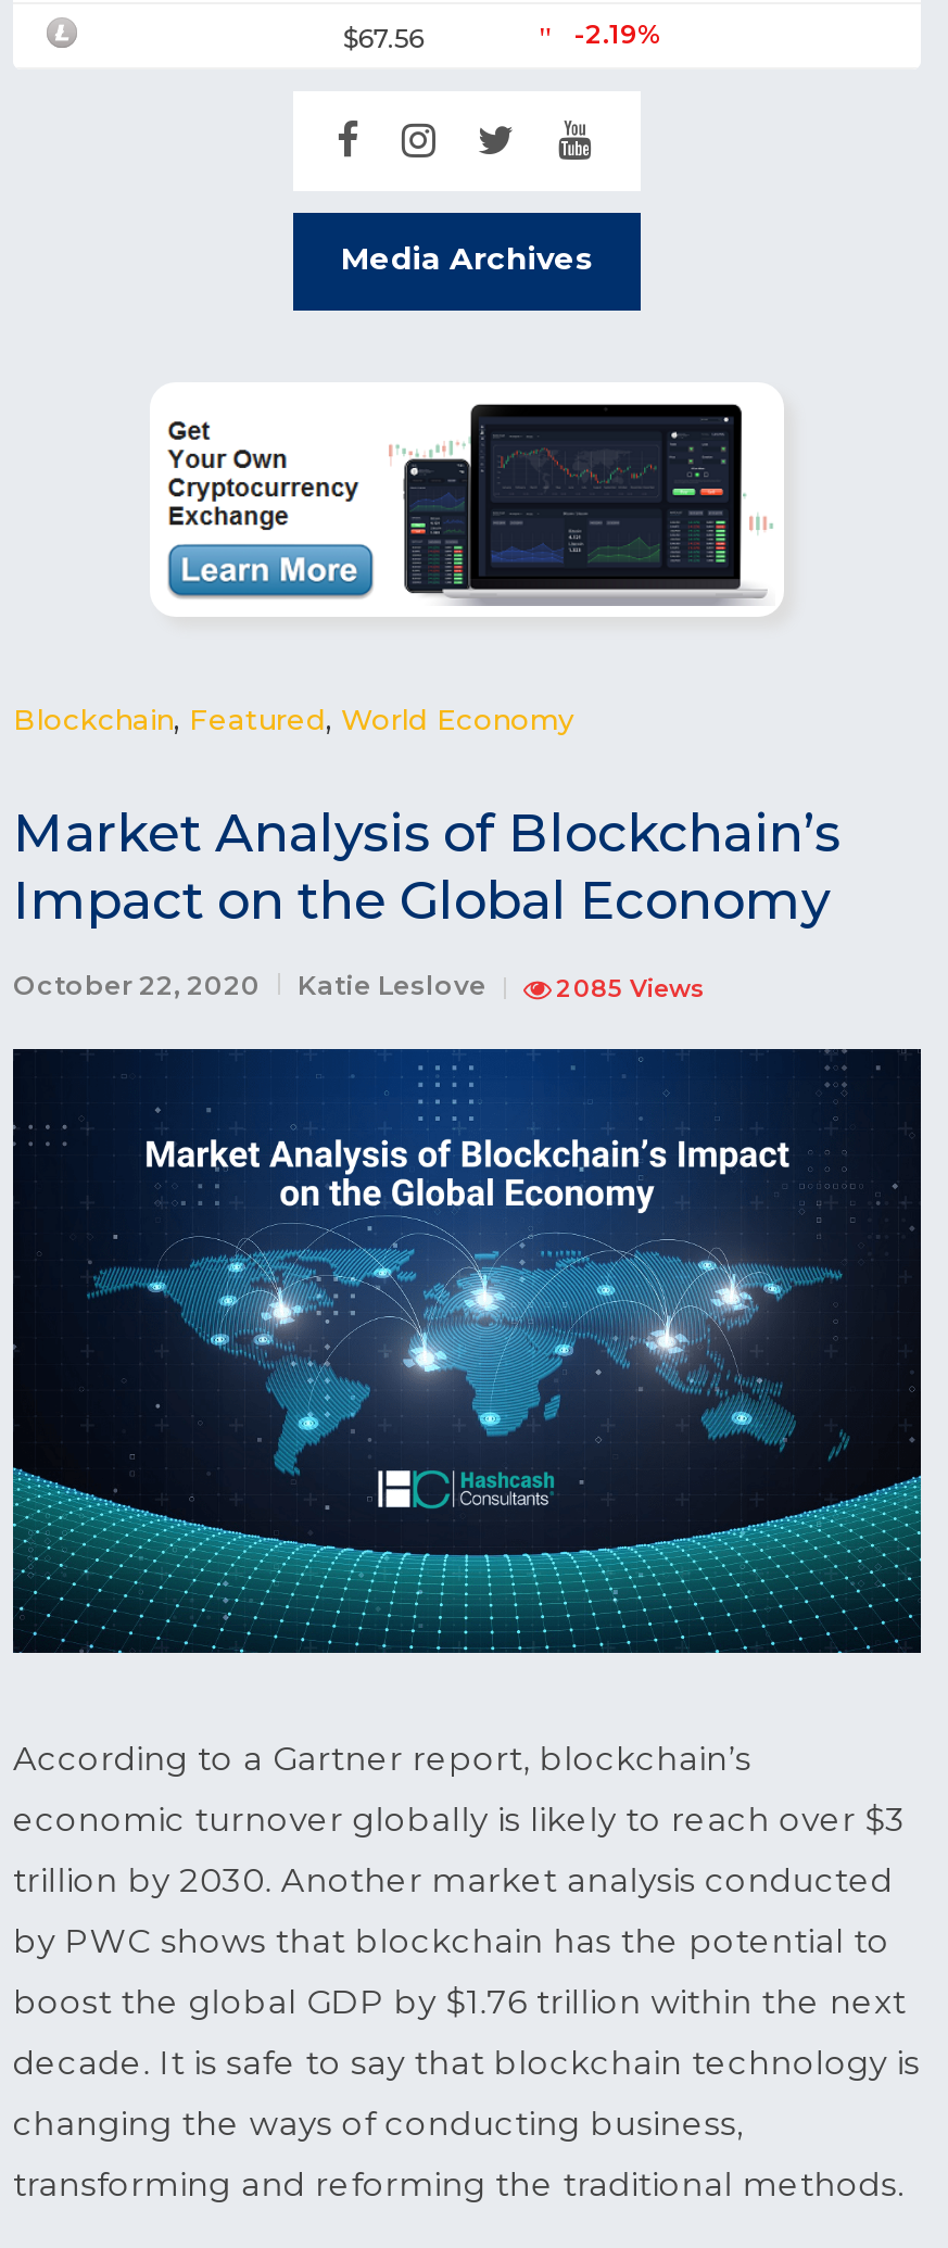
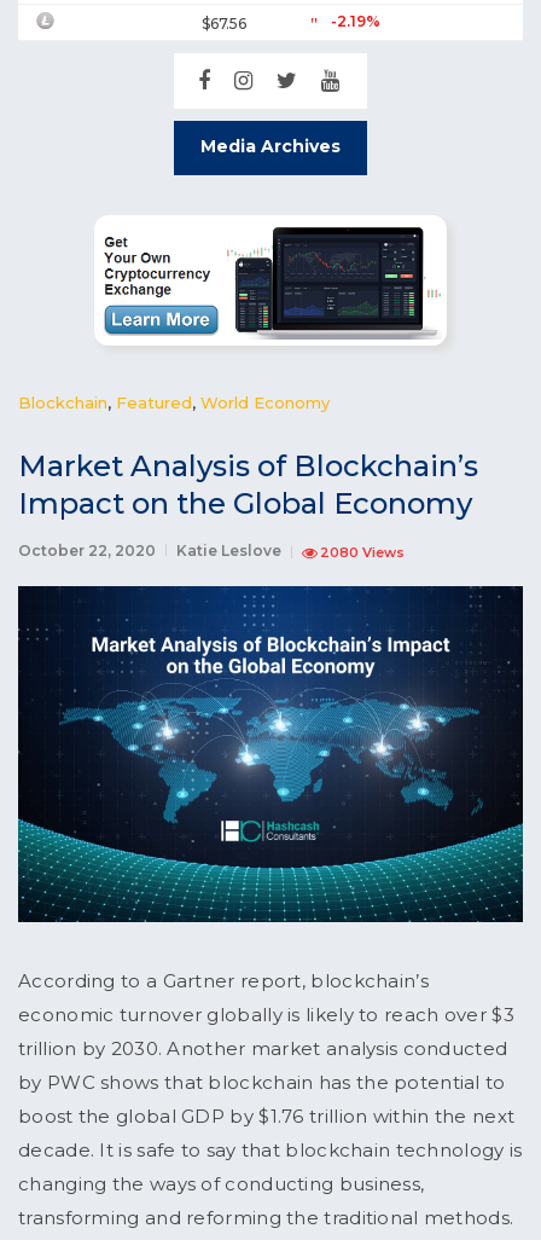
[556,972,706,1003] 2085 Views -> [320,543,405,560] 2080 Views

